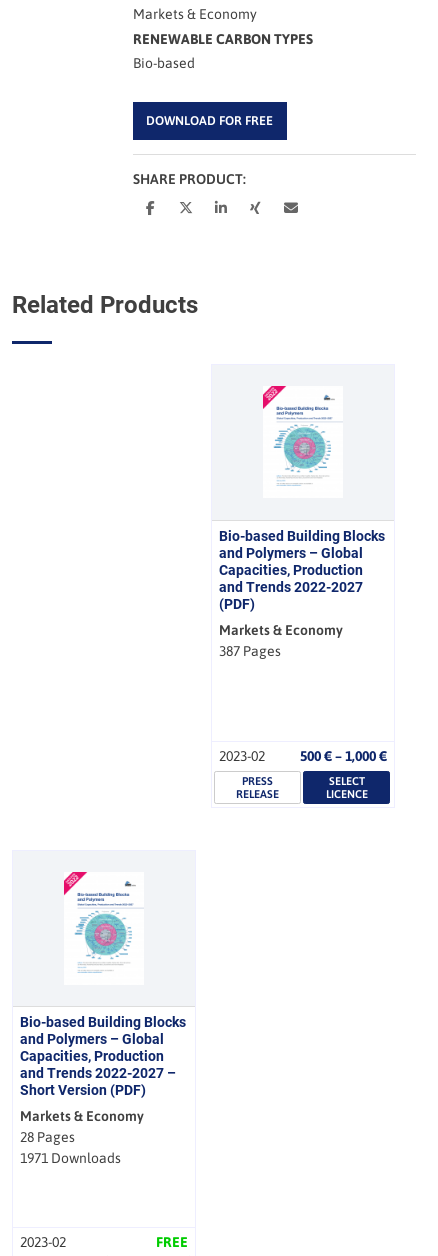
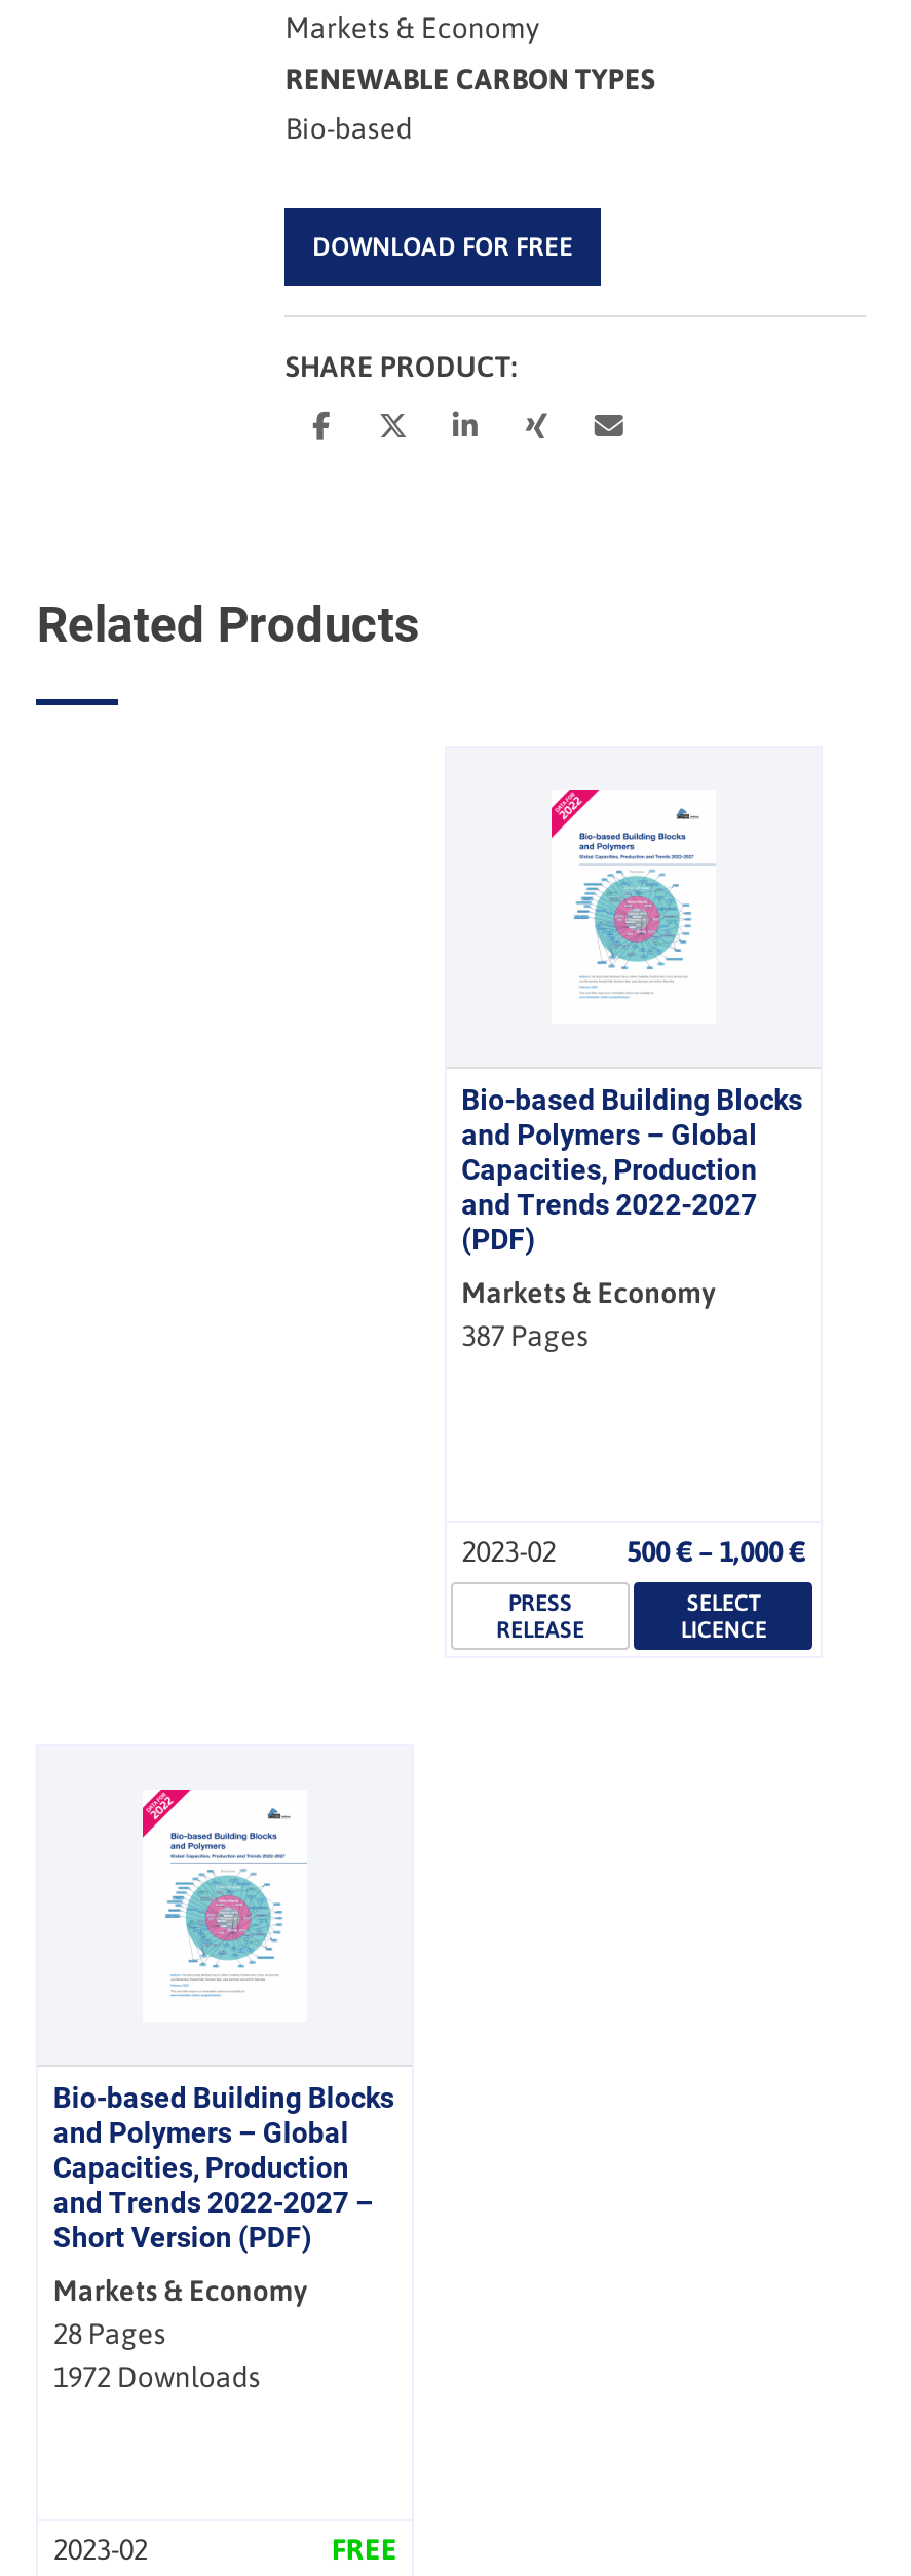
[20,1150,121,1166] 1971 Downloads -> [53,2360,261,2393] 1972 Downloads

